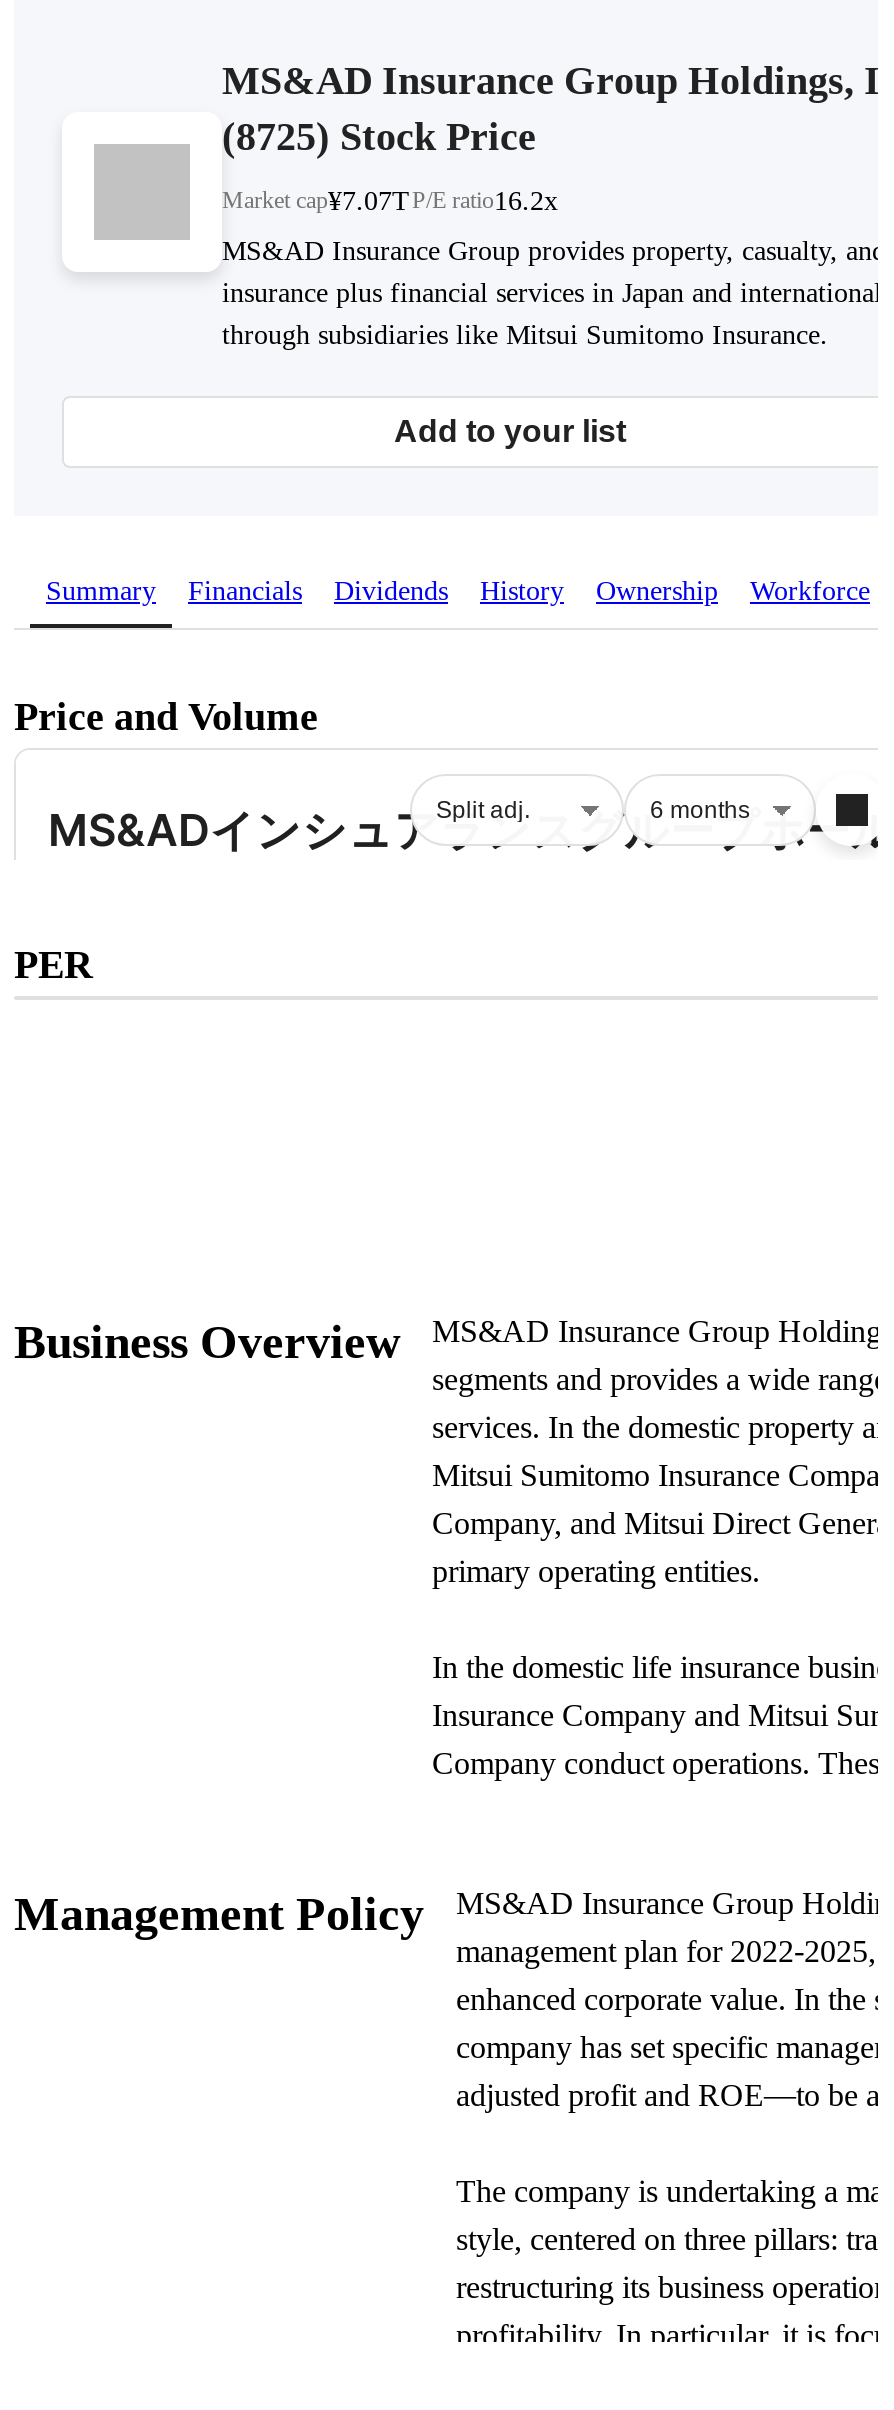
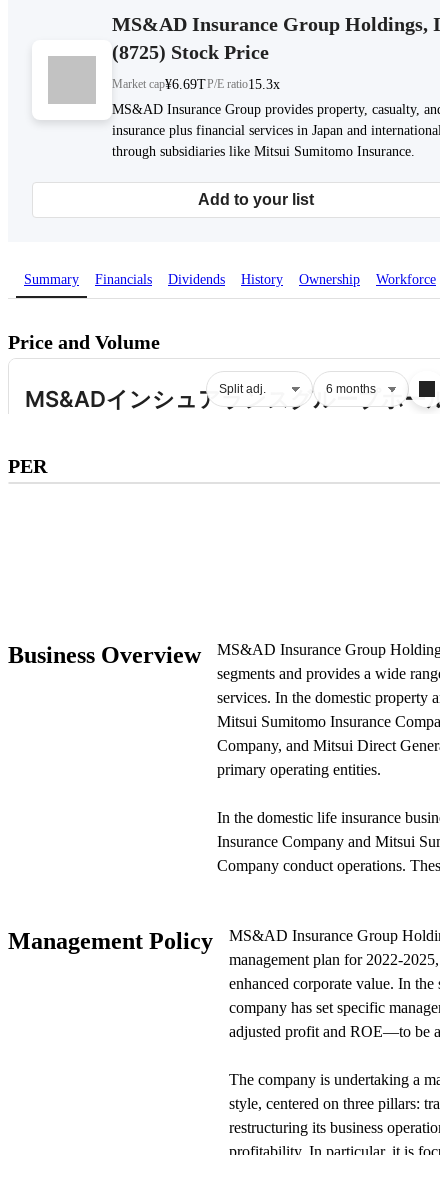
[222,187,558,217] Market cap¥7.07TP/E ratio16.2x -> [112,77,280,92] Market cap¥6.69TP/E ratio15.3x

